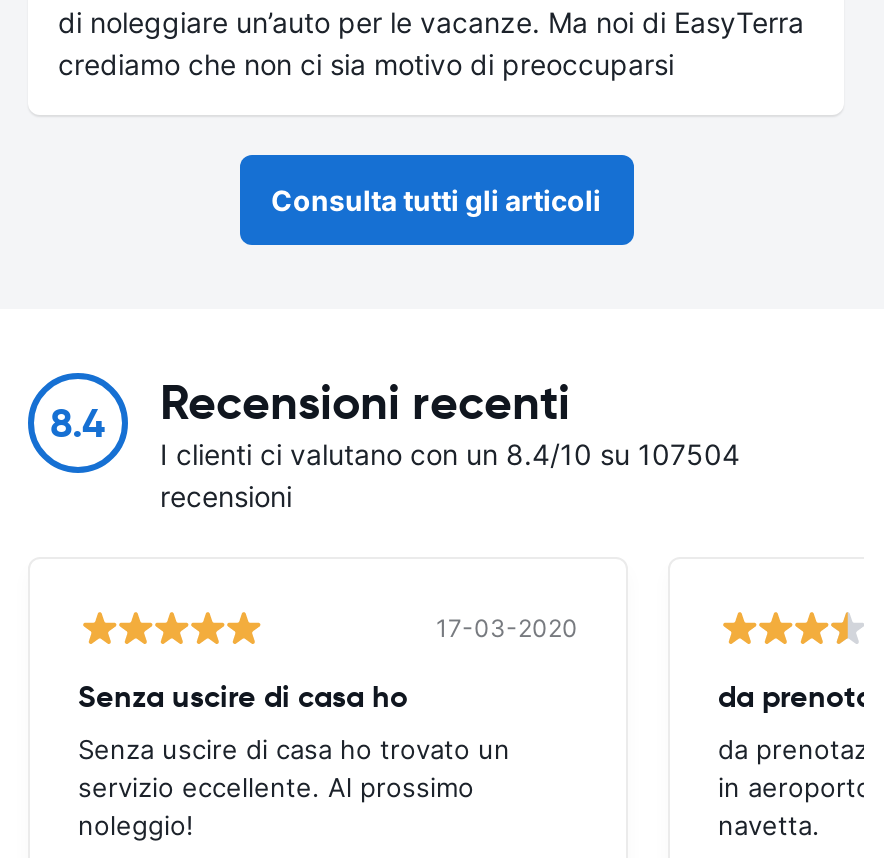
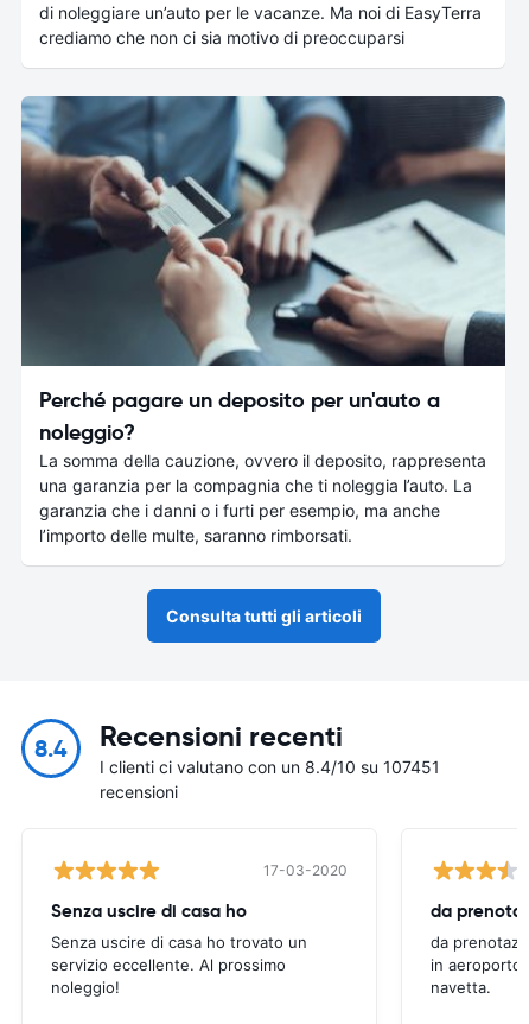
none -> [20,95,506,545] [image] | Perché pagare un deposito per un'auto a | noleggio? | La somma della cauzione, ovvero il deposito, rappresenta | una garanzia per la compagnia che ti noleggia l’auto. La | garanzia che i danni o i furti per esempio, ma anche | l’importo delle multe, saranno rimborsati.
[160,437,740,471] I clienti ci valutano con un 8.4/10 su 107504 -> [100,757,440,777] I clienti ci valutano con un 8.4/10 su 107451

